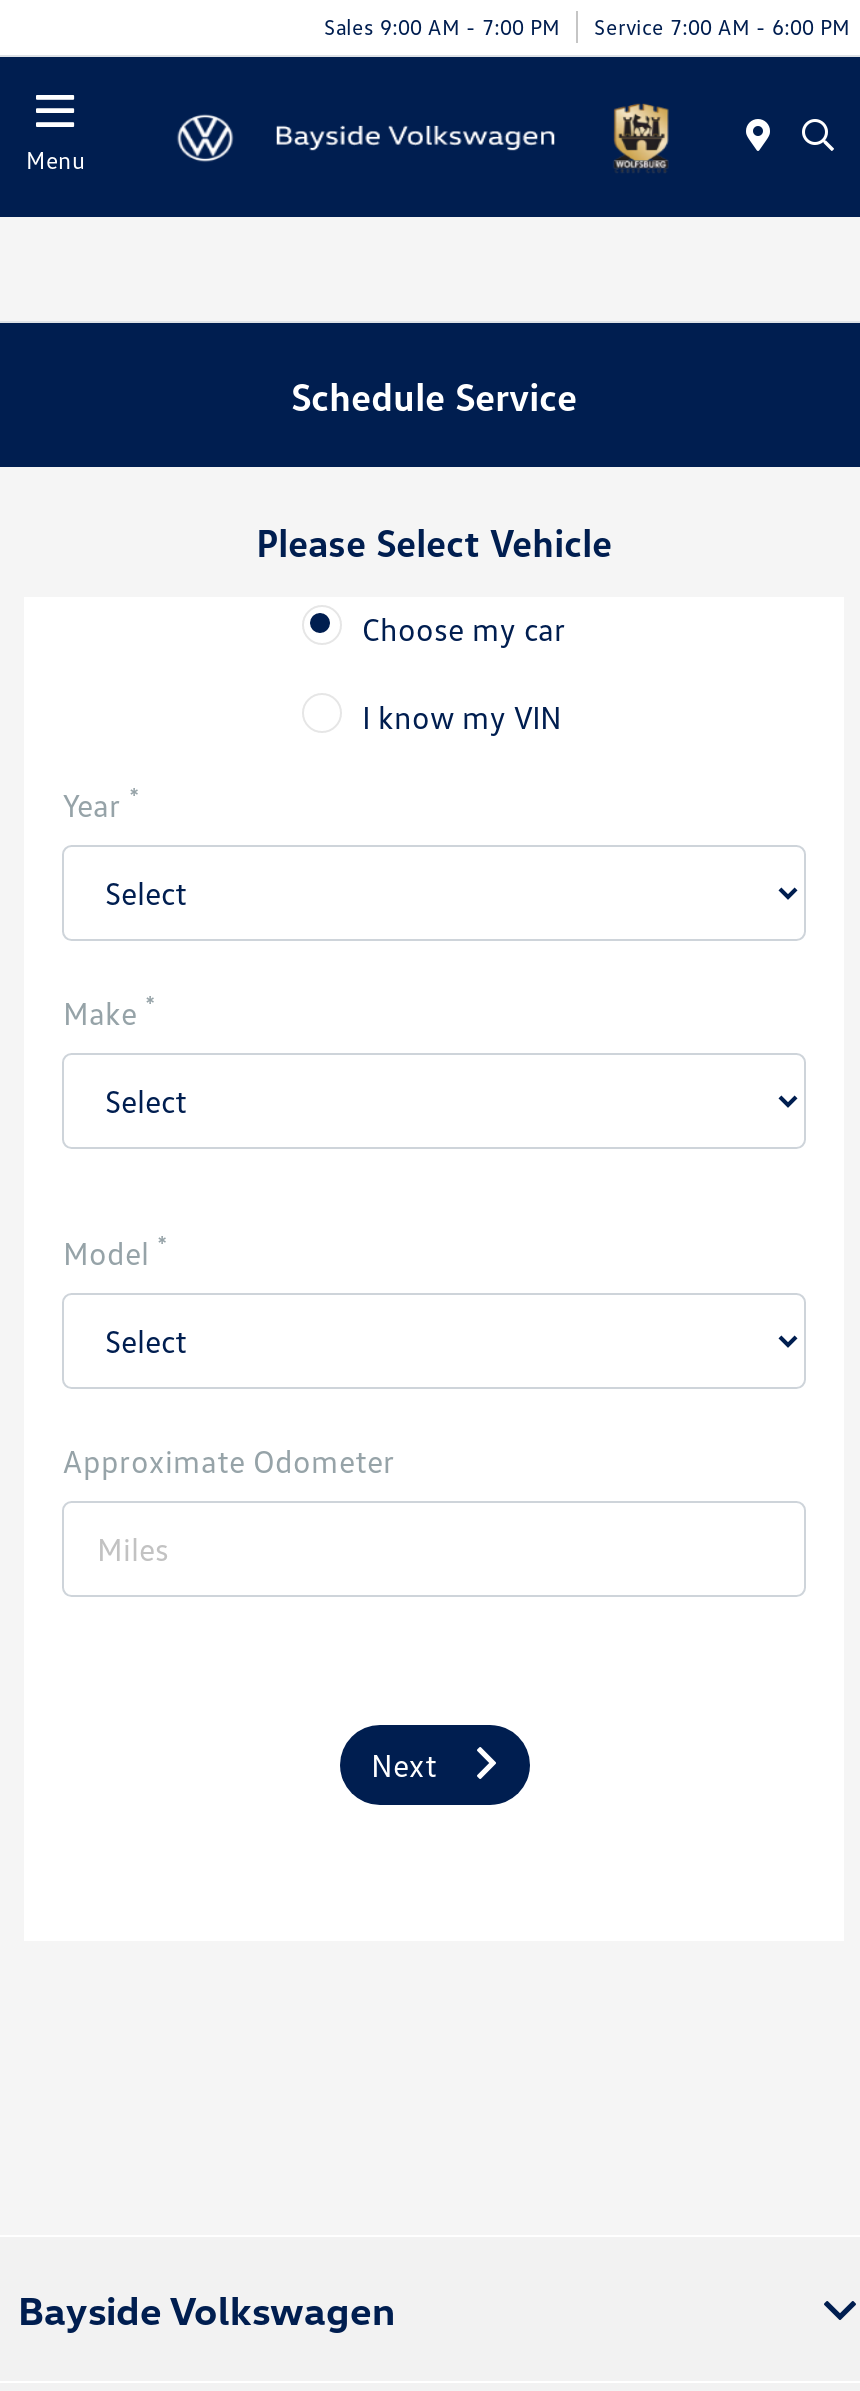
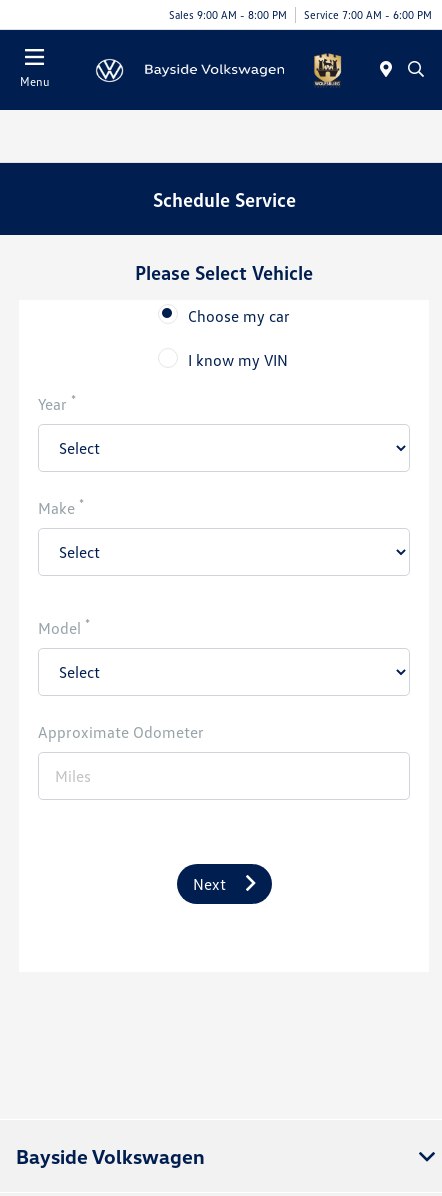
[324,12,850,38] Sales 9:00 AM - 7:00 PM Service 7:00 AM - 6:00 PM -> [169,7,432,20] Sales 9:00 AM - 8:00 PM Service 7:00 AM - 6:00 PM

